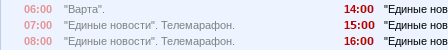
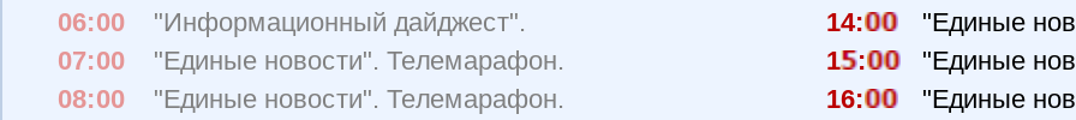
[64,3,105,15] "Варта". -> [154,8,526,36] "Информационный дайджест".

